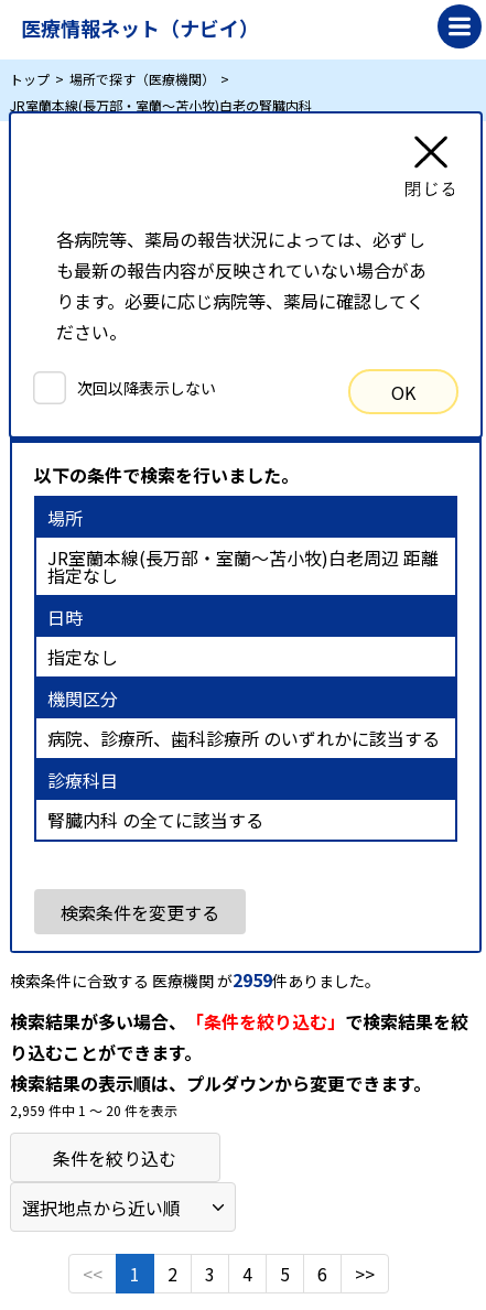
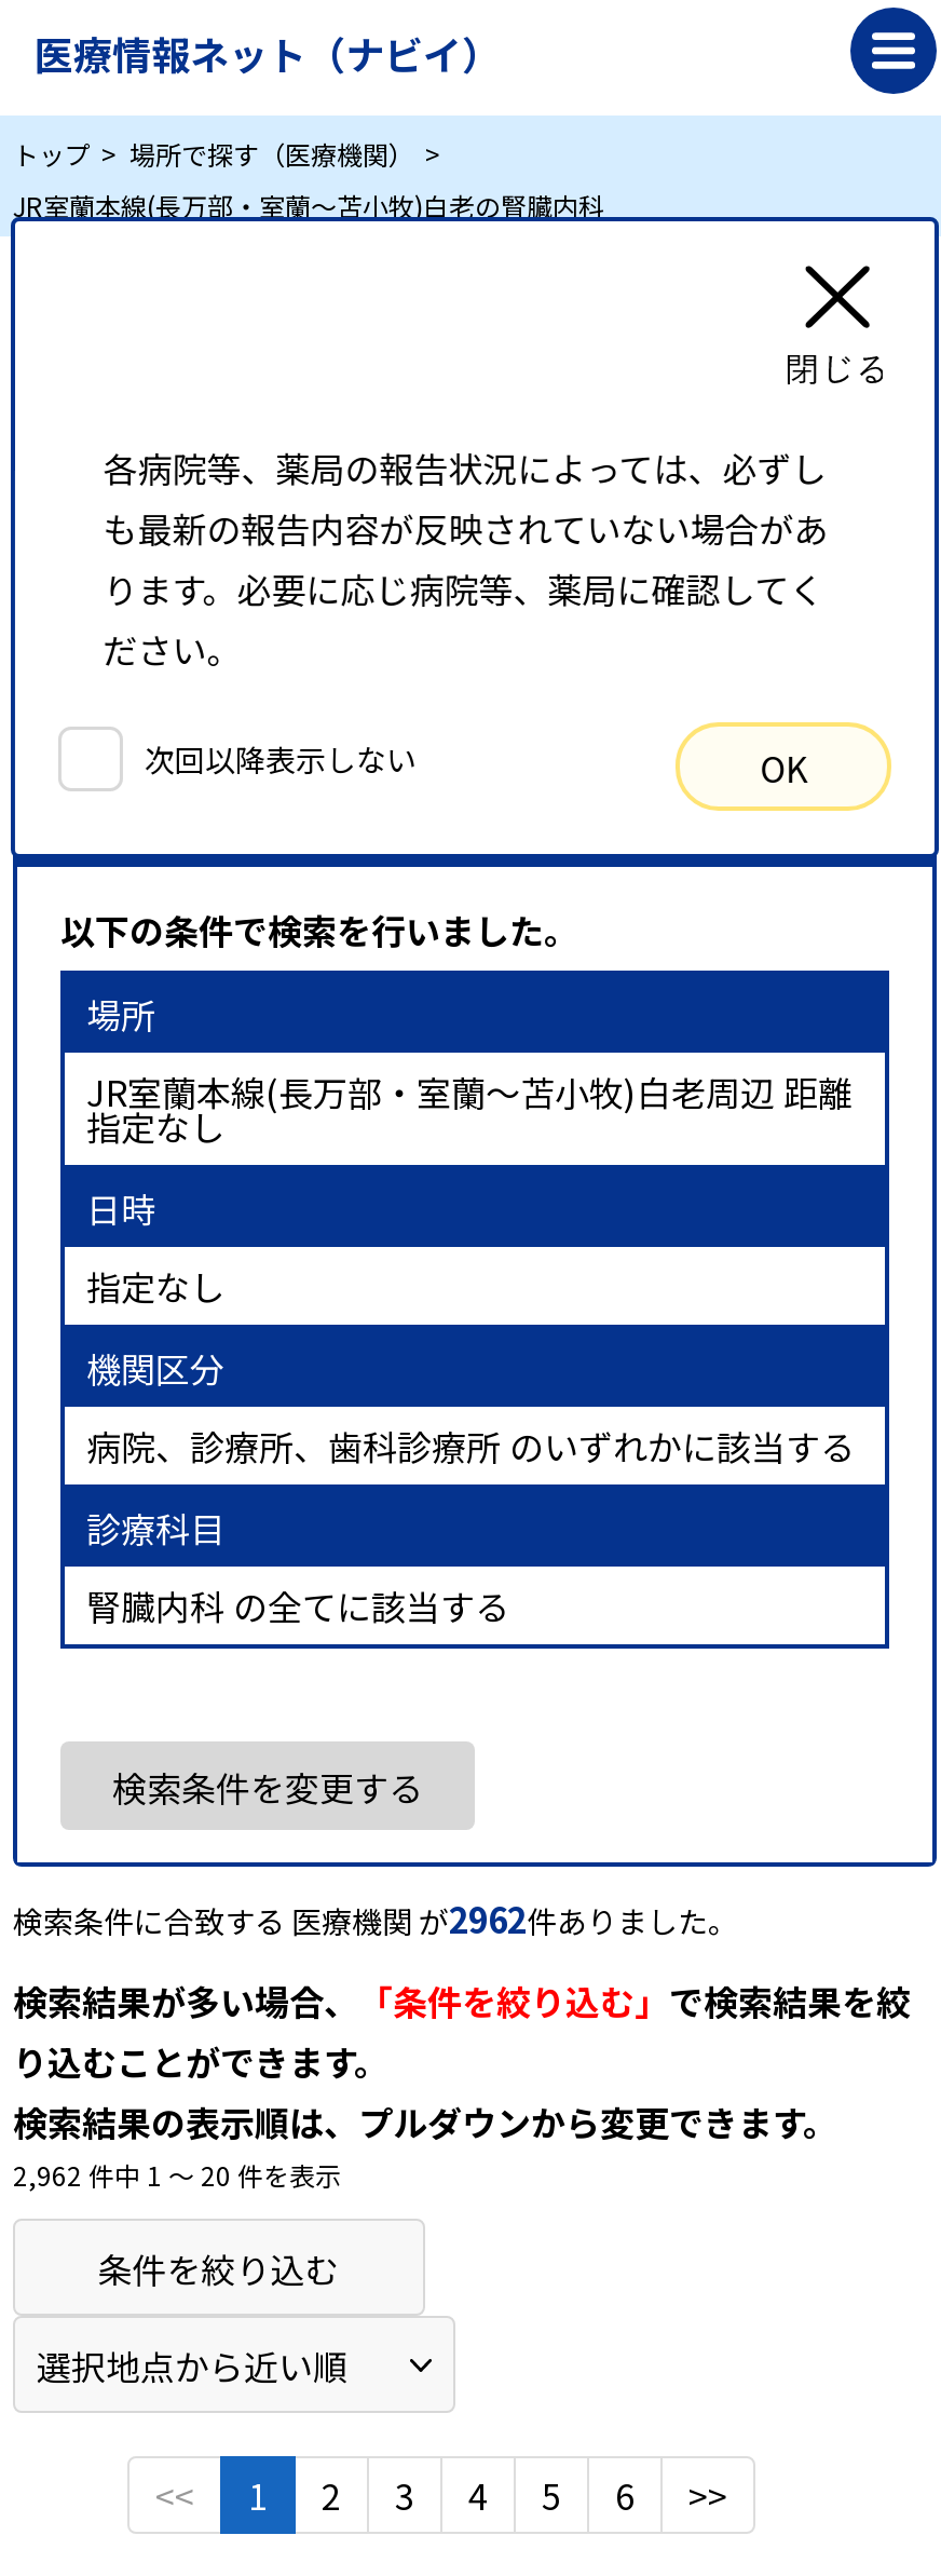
[10,966,380,992] 検索条件に合致する 医療機関 が2959件ありました。 -> [13,1892,738,1944] 検索条件に合致する 医療機関 が2962件ありました。
[10,1100,177,1119] 2,959 件中 1 〜 20 件を表示 -> [13,2155,341,2192] 2,962 件中 1 〜 20 件を表示

